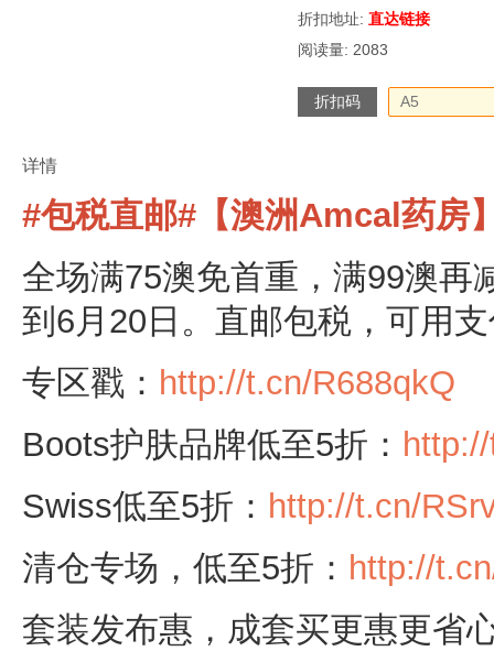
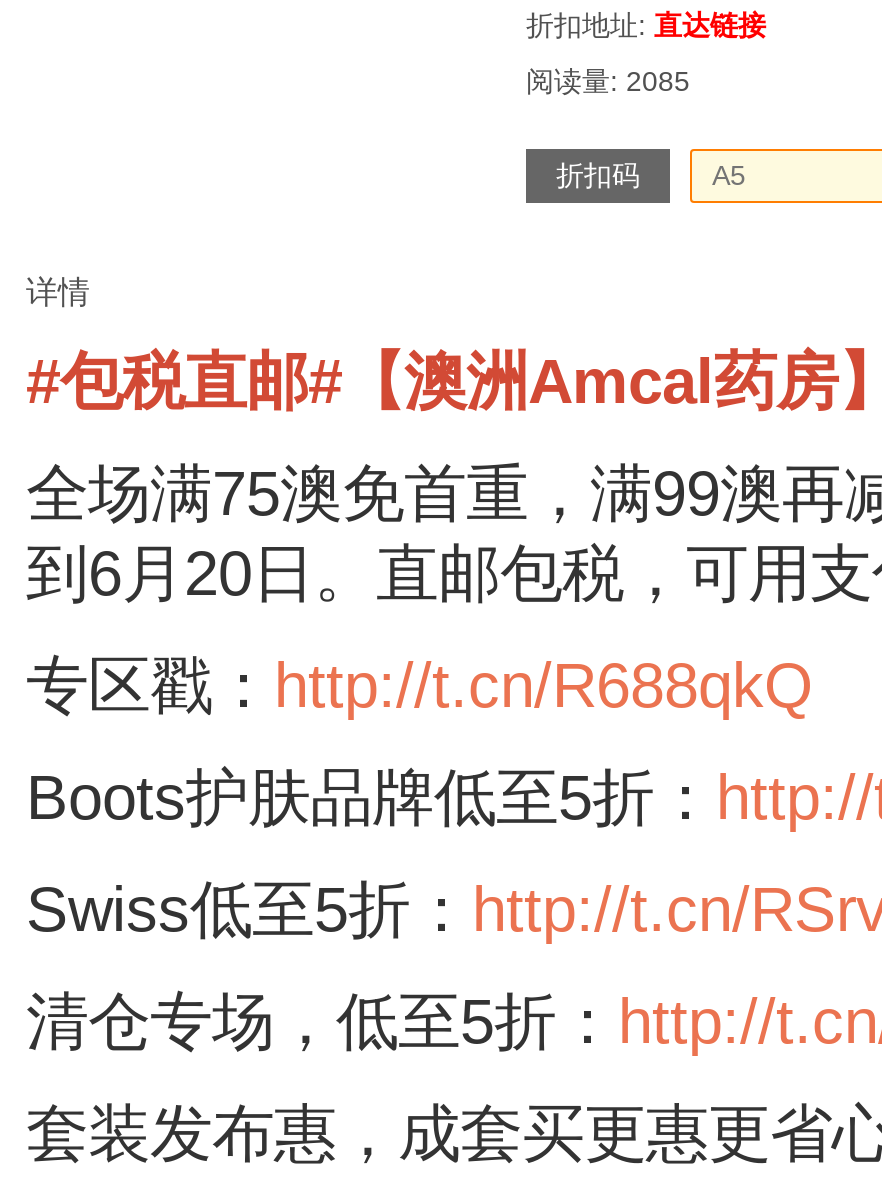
[298,41,388,58] 阅读量: 2083 -> [526,65,690,97] 阅读量: 2085

